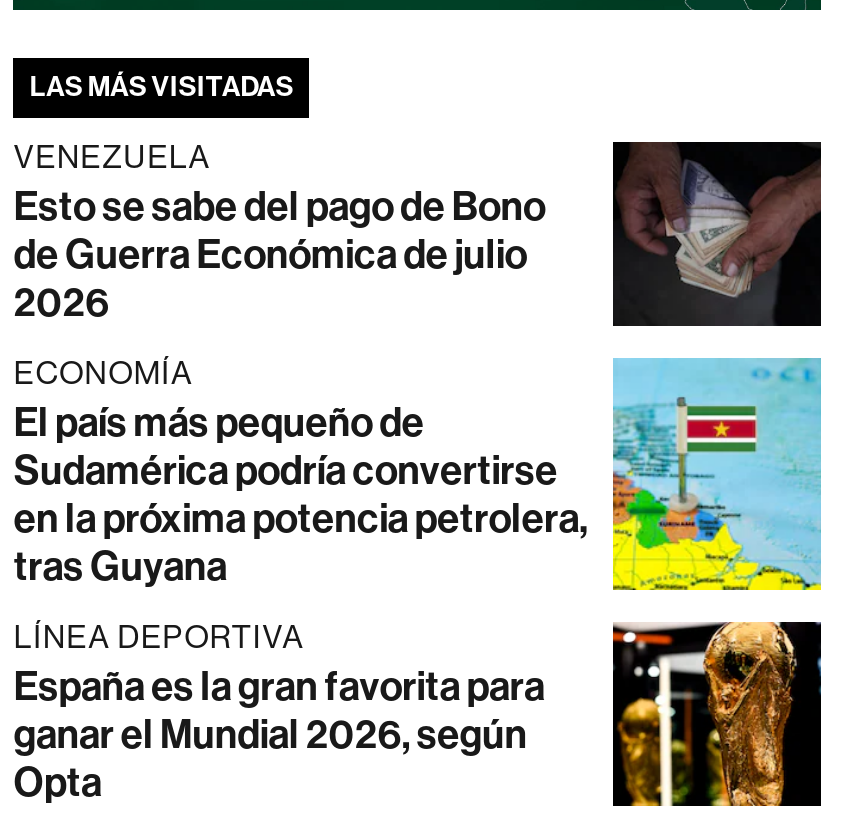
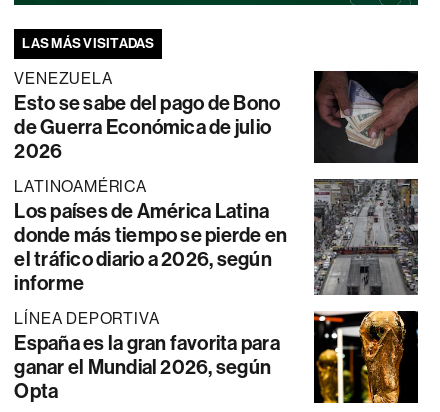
[14,353,823,592] [image] | ECONOMÍA | El país más pequeño de | Sudamérica podría convertirse | en la próxima potencia petrolera, | tras Guyana -> [14,177,419,296] [image] | LATINOAMÉRICA | Los países de América Latina | donde más tiempo se pierde en | el tráfico diario a 2026, según | informe

